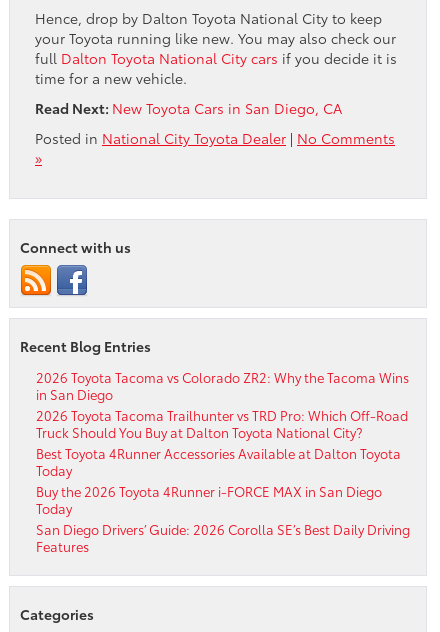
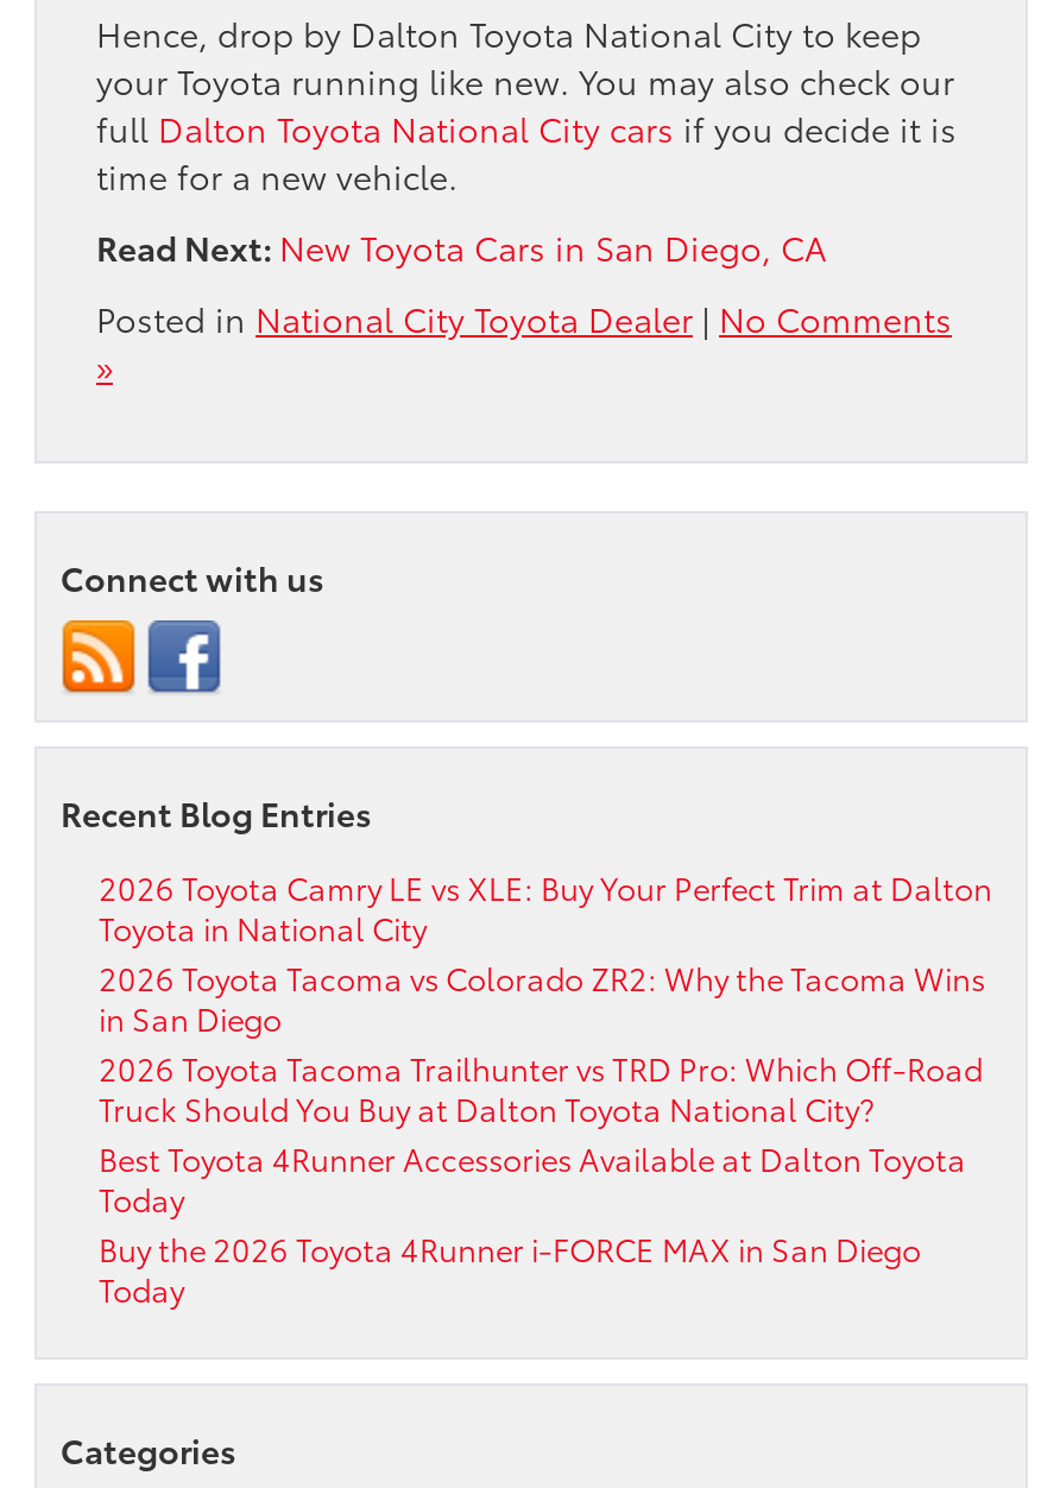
none -> [99,866,992,950] 2026 Toyota Camry LE vs XLE: Buy Your Perfect Trim at Dalton | Toyota in National City
moved [36,367,409,516] -> [99,957,985,1311]: 2026 Toyota Tacoma vs Colorado ZR2: Why the Tacoma Wins | in San Diego | 2026 Toyota Tacoma Trailhunter vs TRD Pro: Which Off-Road | Truck Should You Buy at Dalton Toyota National City? | Best Toyota 4Runner Accessories Available at Dalton Toyota | Today | Buy the 2026 Toyota 4Runner i-FORCE MAX in San Diego | Today
[36,519,410,554] San Diego Drivers’ Guide: 2026 Corolla SE’s Best Daily Driving | Features -> none

